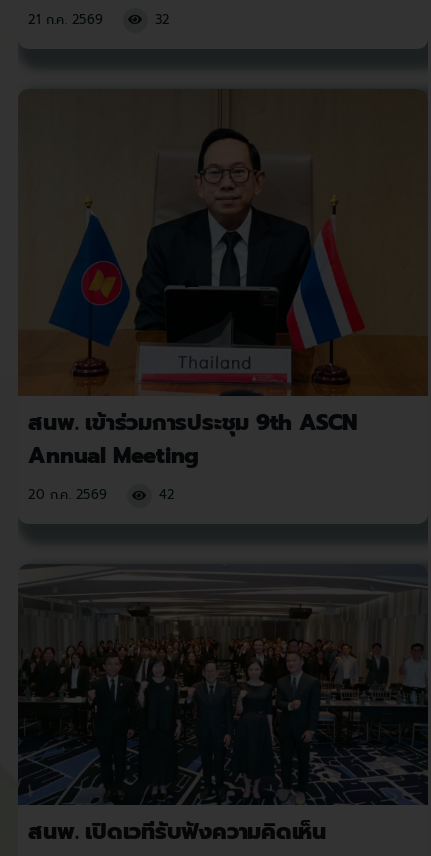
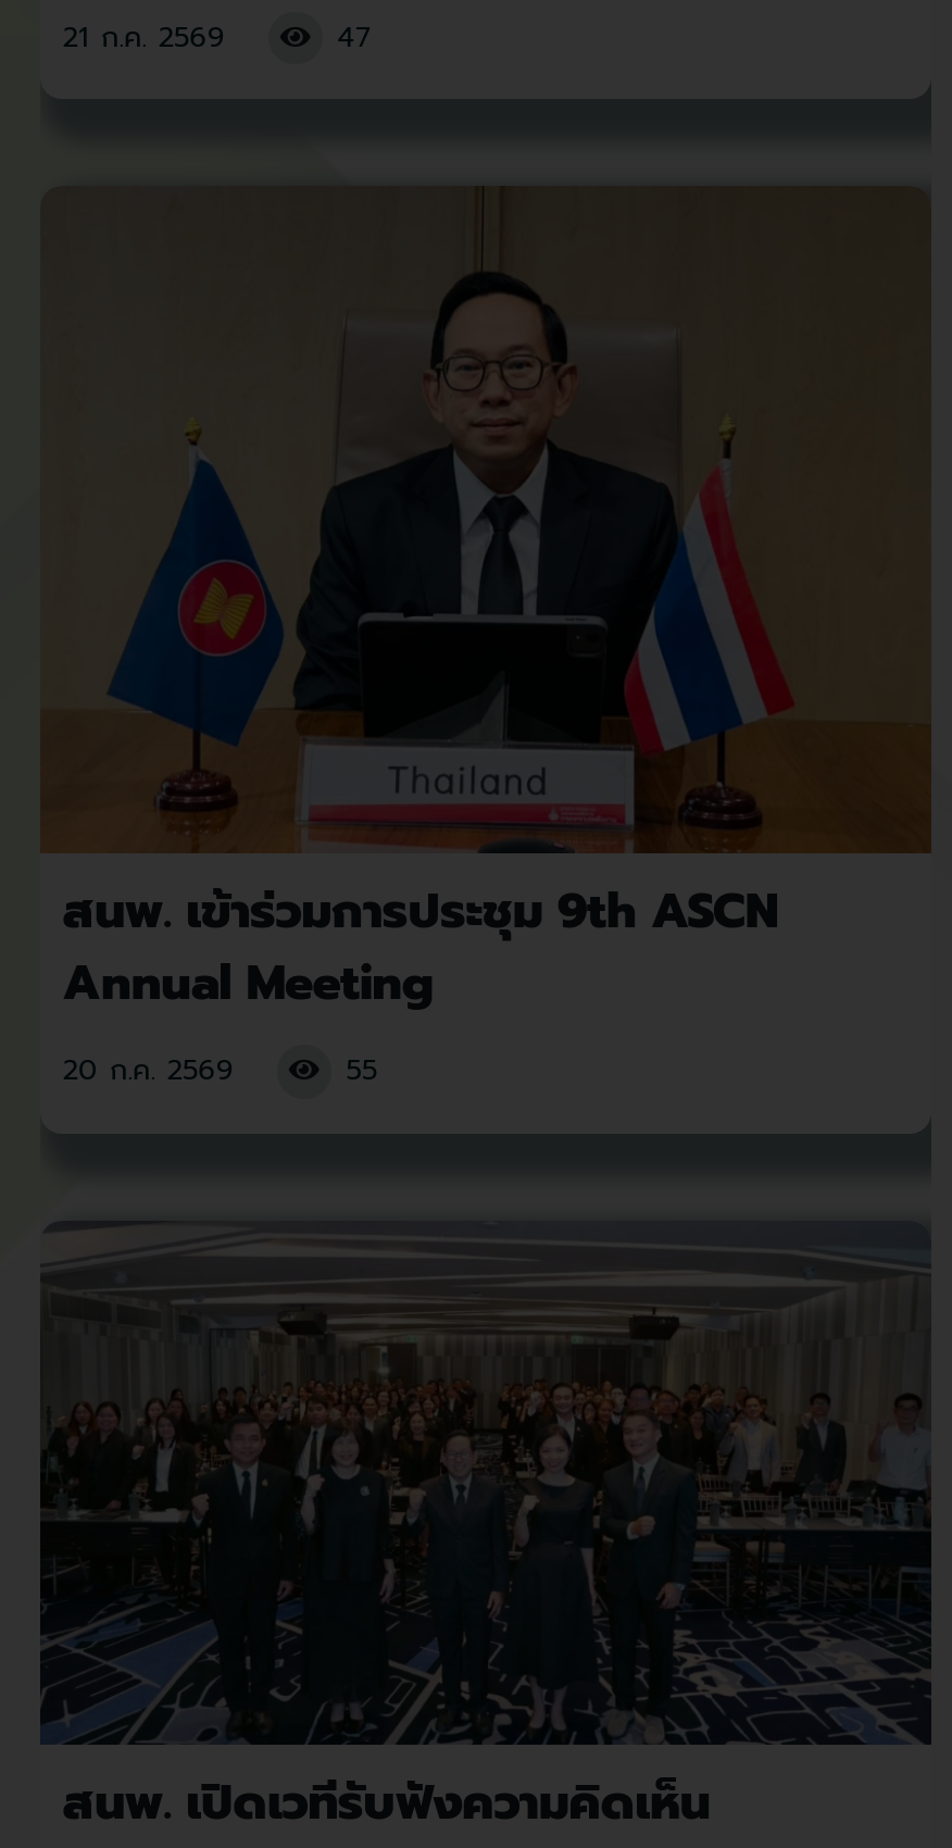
[155,10,169,29] 32 -> [338,16,371,57] 47
[159,485,174,504] 42 -> [346,1050,378,1091] 55

